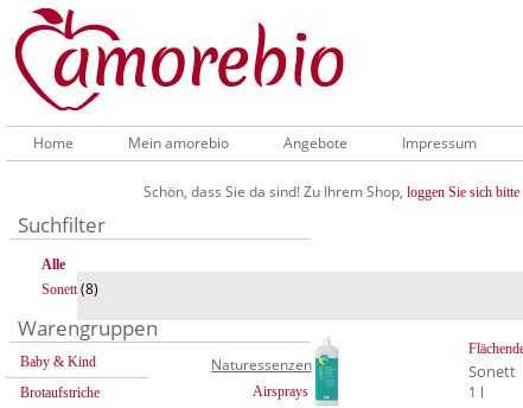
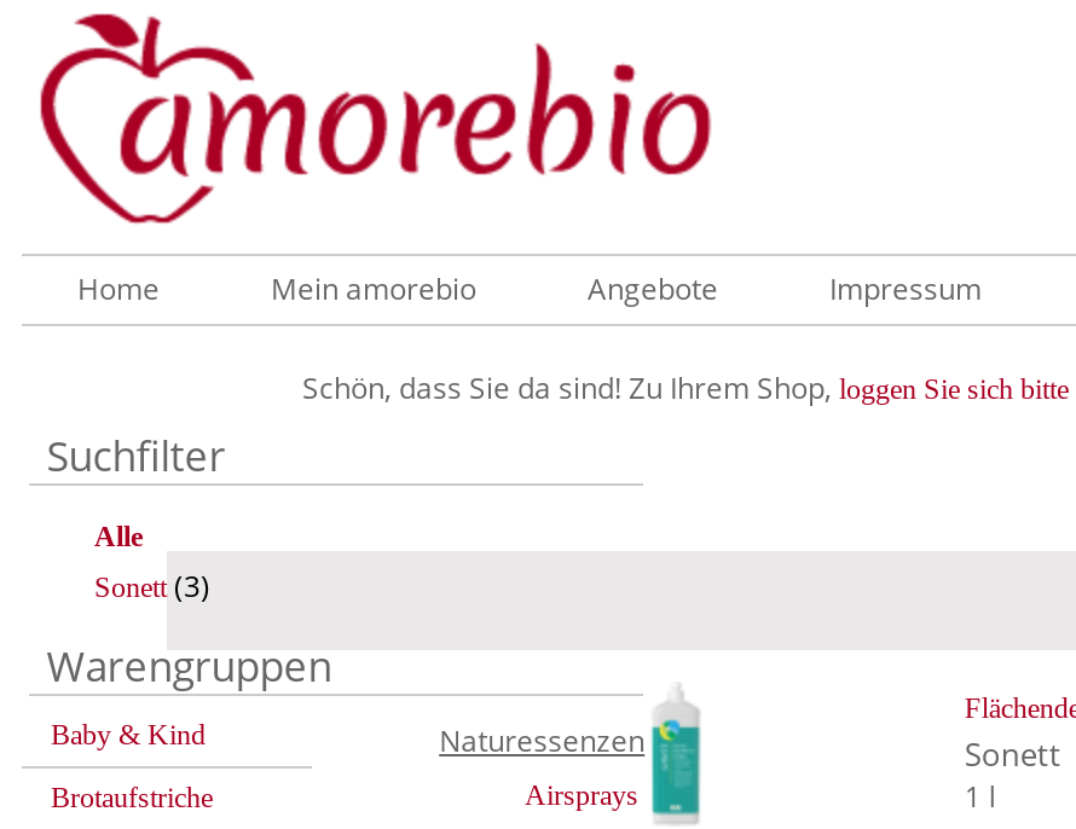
[42,278,98,298] Sonett (8) -> [94,565,210,606] Sonett (3)

